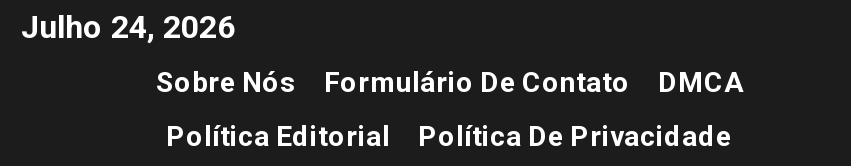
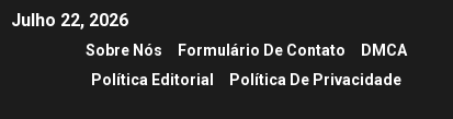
[21,9,235,47] Julho 24, 2026 -> [11,10,128,31] Julho 22, 2026

